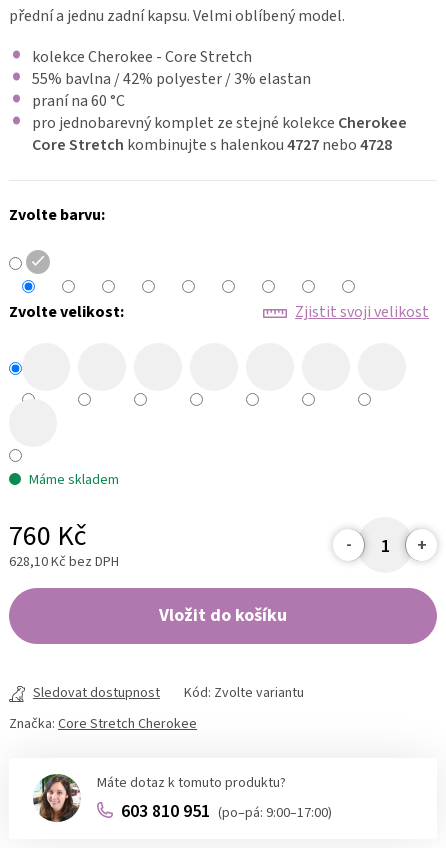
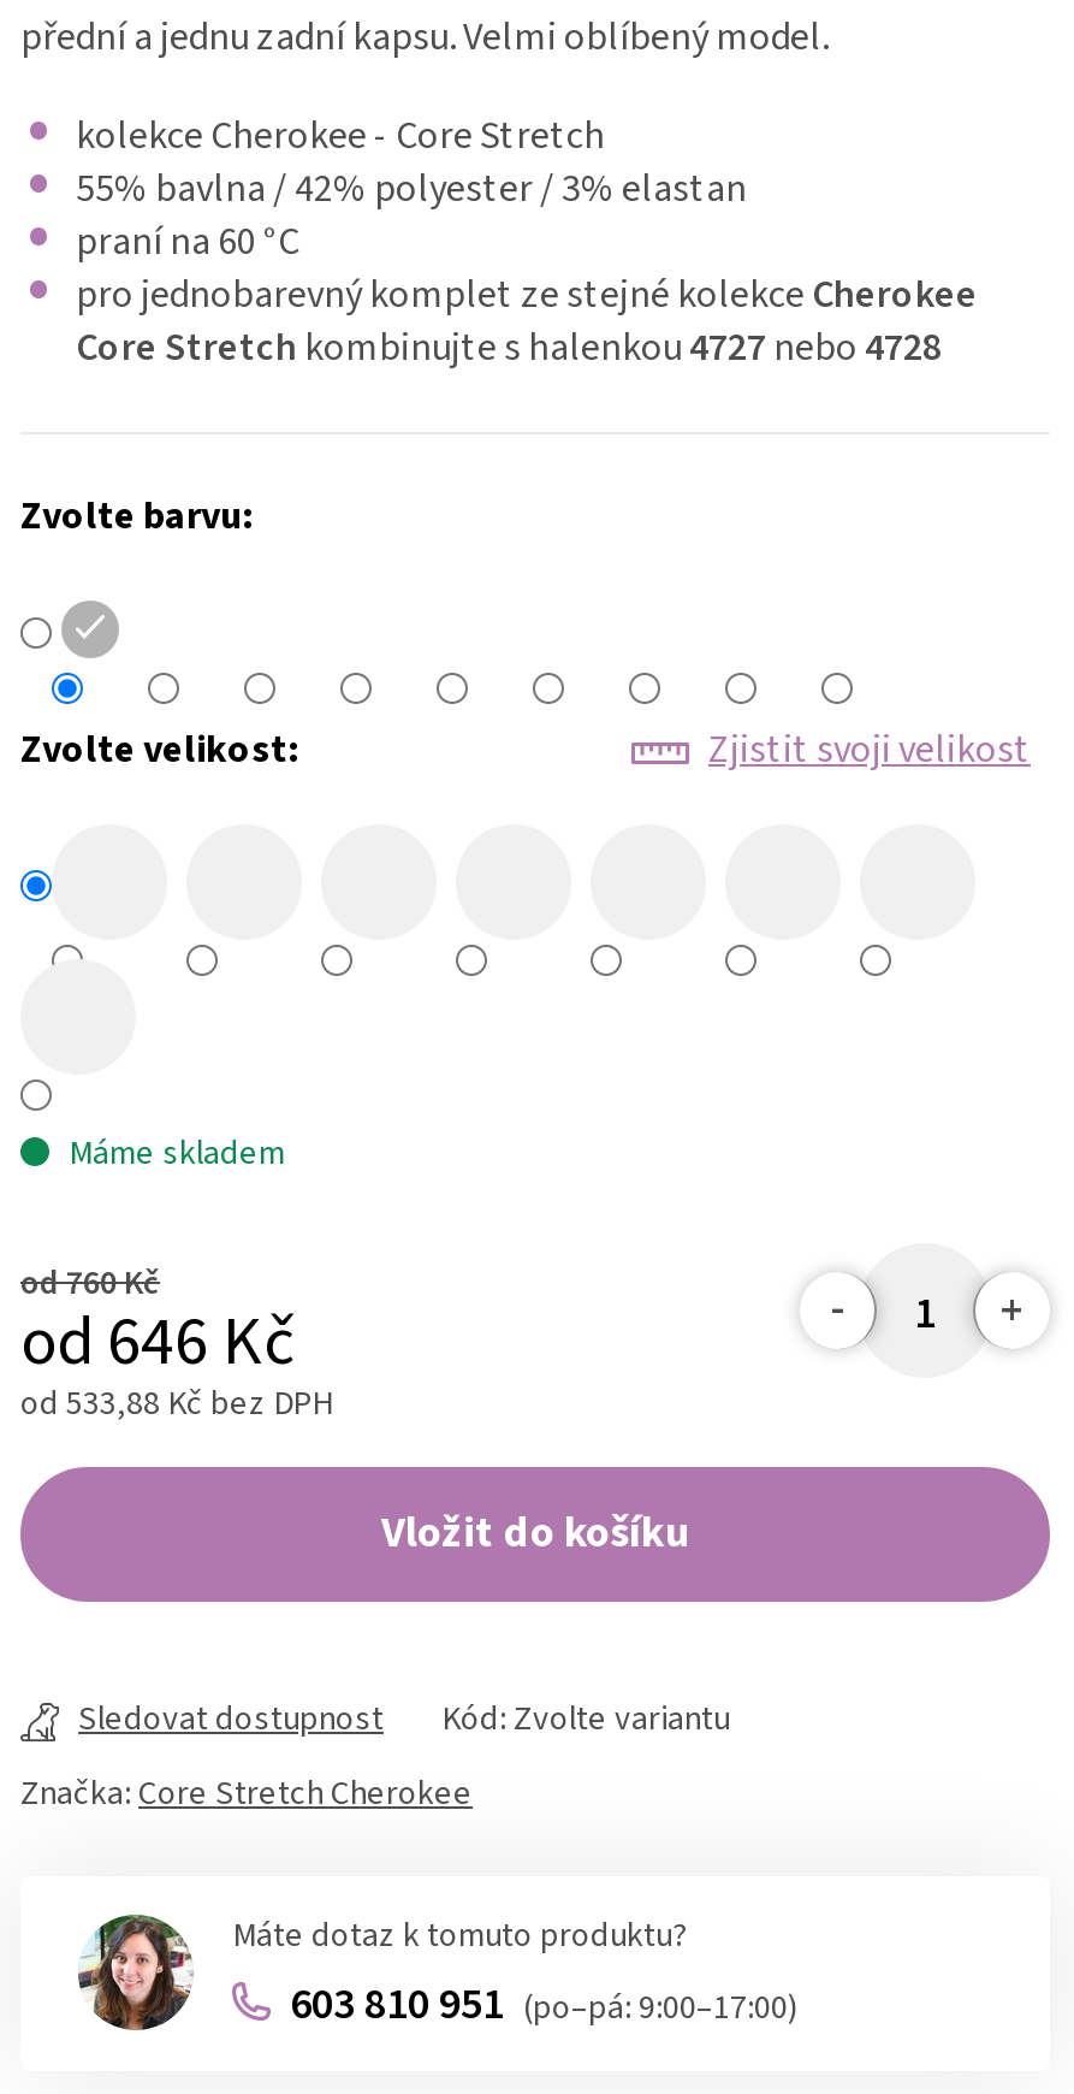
[9,516,119,572] 760 Kč | 628,10 Kč bez DPH -> [20,1260,331,1428] od 760 Kč | od646 Kč | od 533,88 Kč bez DPH

